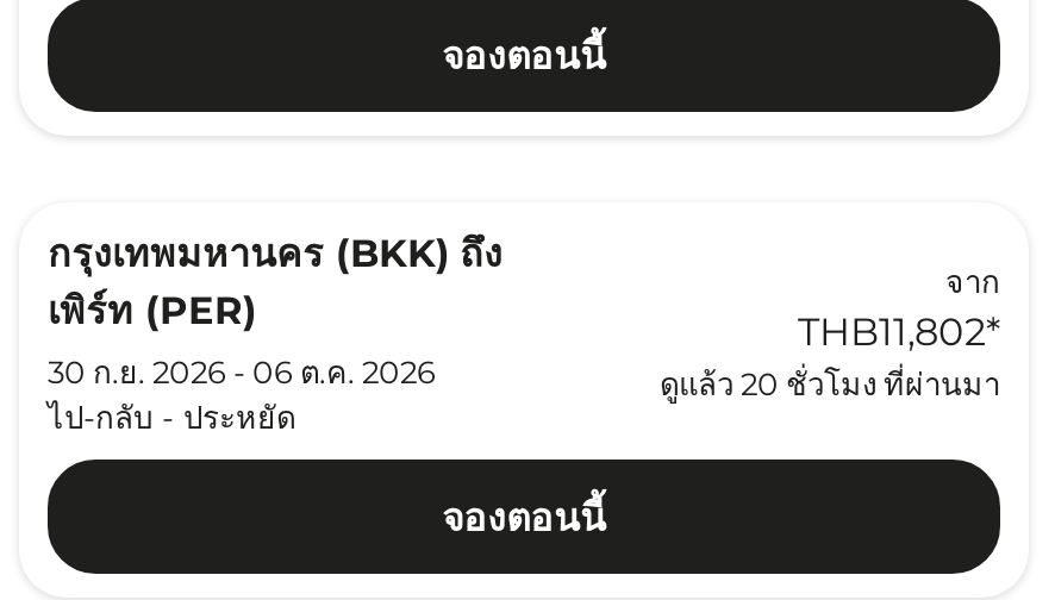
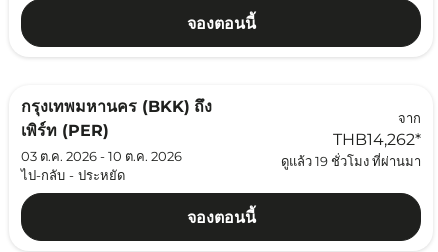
[660,310,1000,402] THB11,802* | ดูแล้ว 20 ชั่วโมง ที่ผ่านมา -> [281,130,421,169] THB14,262* | ดูแล้ว 19 ชั่วโมง ที่ผ่านมา
[48,352,436,390] 30 ก.ย. 2026 - 06 ต.ค. 2026 -> [21,148,182,164] 03 ต.ค. 2026 - 10 ต.ค. 2026

